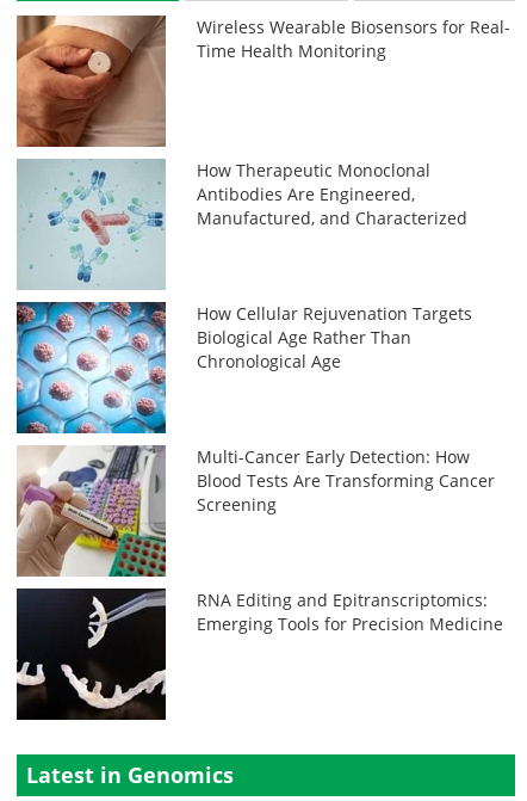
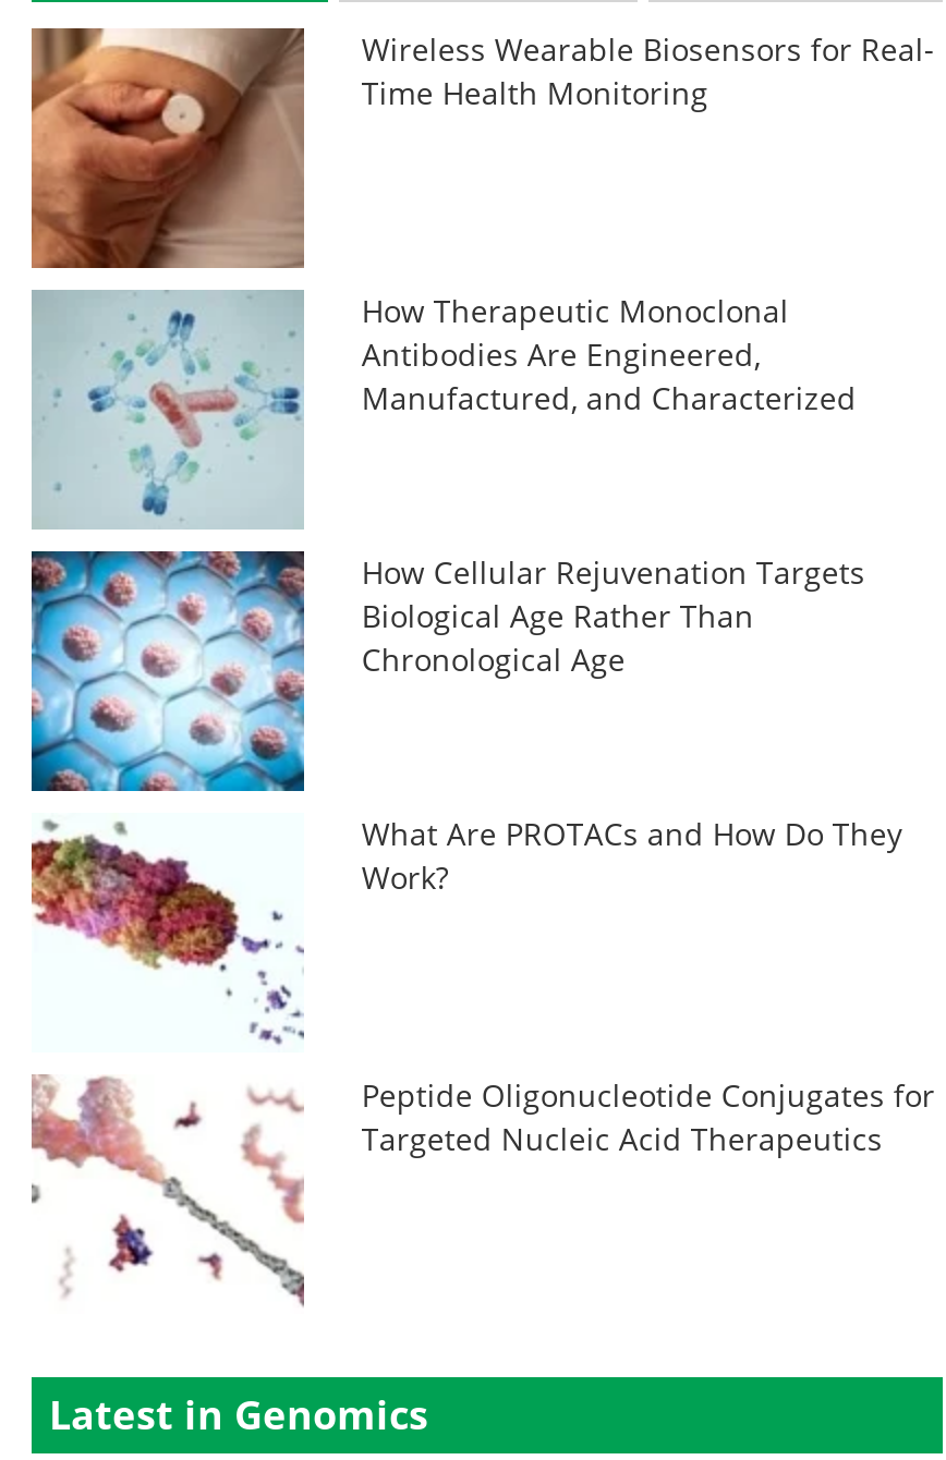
[15,444,495,578] [image] | Multi-Cancer Early Detection: How | Blood Tests Are Transforming Cancer | Screening -> [29,813,902,1053] [image] | What Are PROTACs and How Do They | Work?
[15,587,504,721] [image] | RNA Editing and Epitranscriptomics: | Emerging Tools for Precision Medicine -> [32,1074,935,1314] [image] | Peptide Oligonucleotide Conjugates for | Targeted Nucleic Acid Therapeutics

